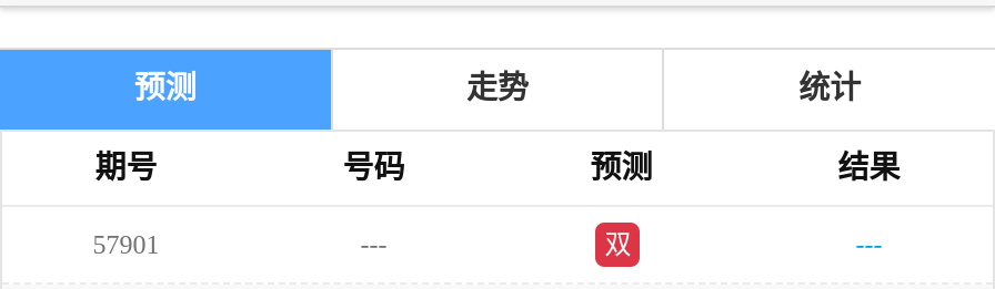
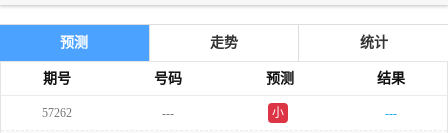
[93,229,159,260] 57901 -> [42,106,72,120] 57262
[605,229,631,260] 双 -> [272,106,284,120] 小

